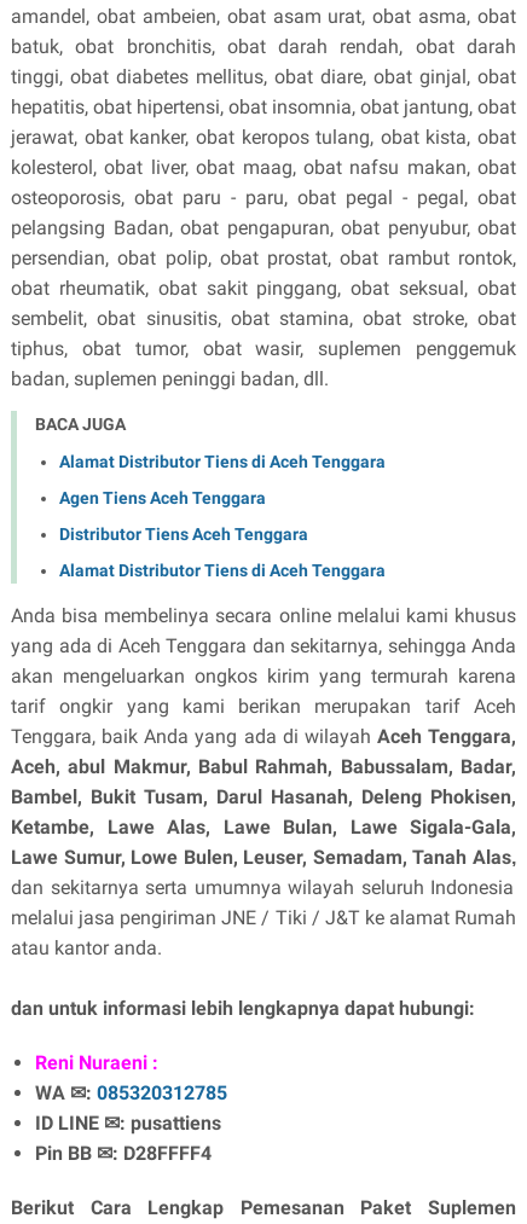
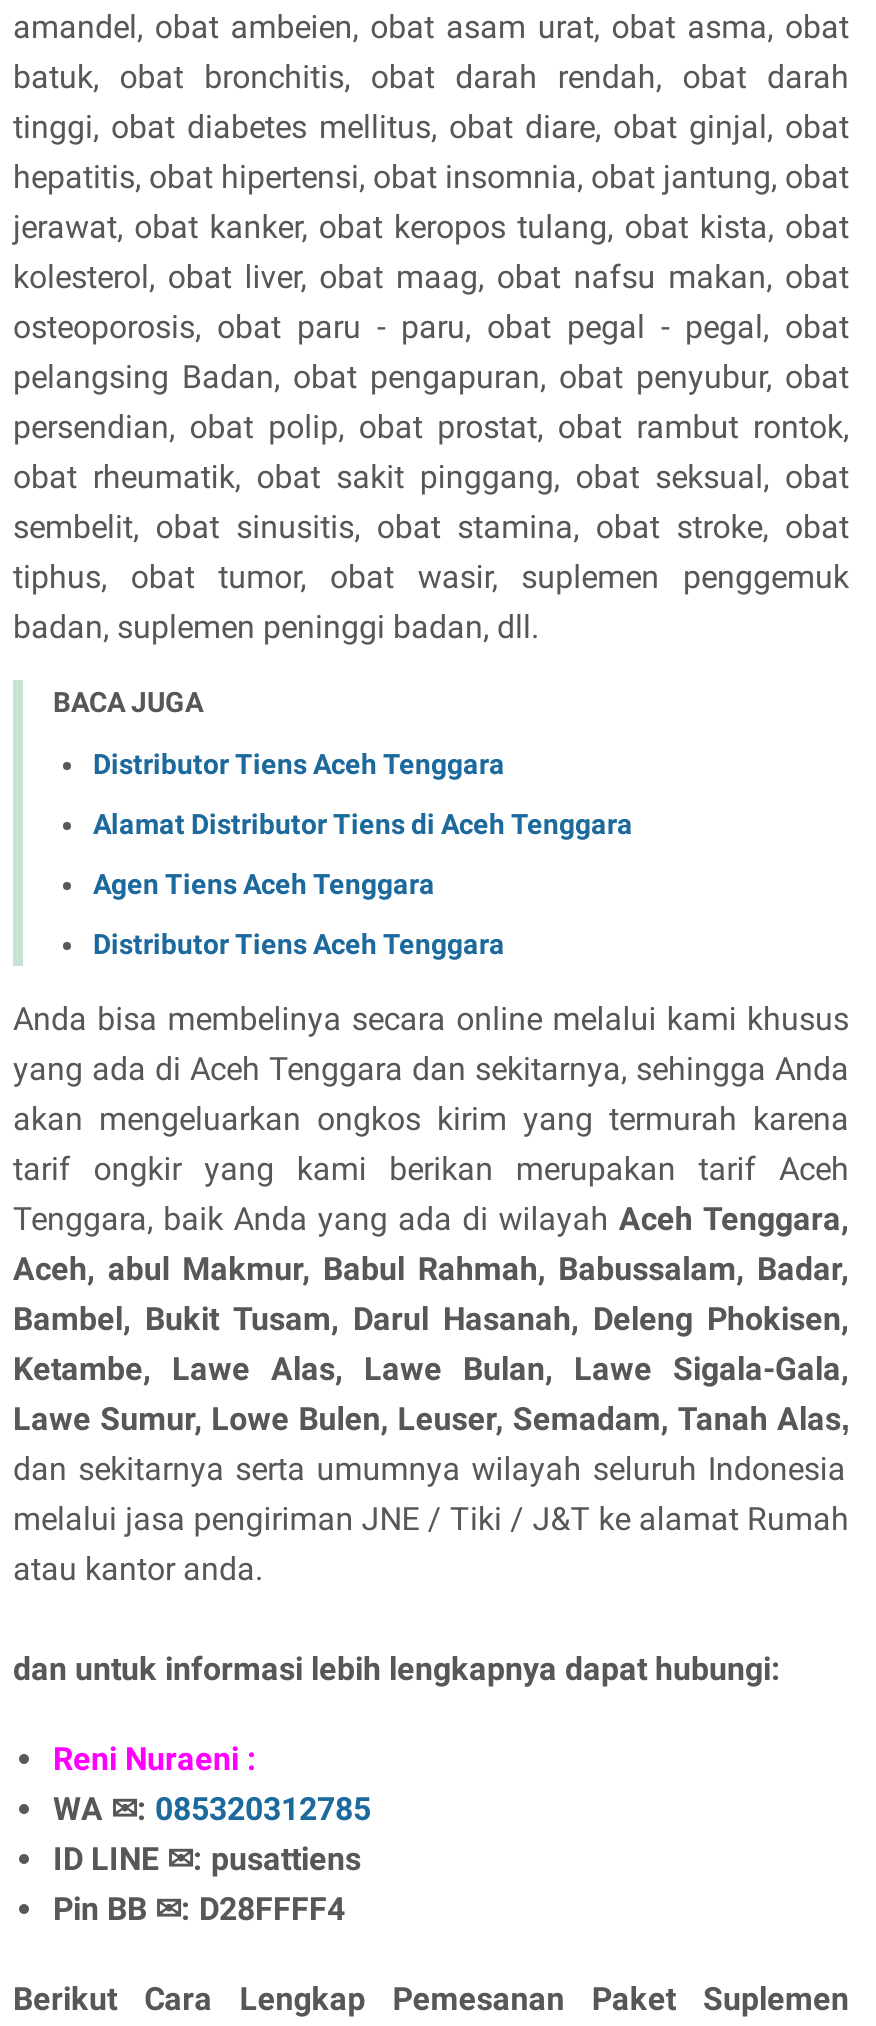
none -> [93,749,505,781] Distributor Tiens Aceh Tenggara
moved [59,452,386,544] -> [93,809,633,961]: Alamat Distributor Tiens di Aceh Tenggara | Agen Tiens Aceh Tenggara | Distributor Tiens Aceh Tenggara
[59,561,386,580] Alamat Distributor Tiens di Aceh Tenggara -> none

